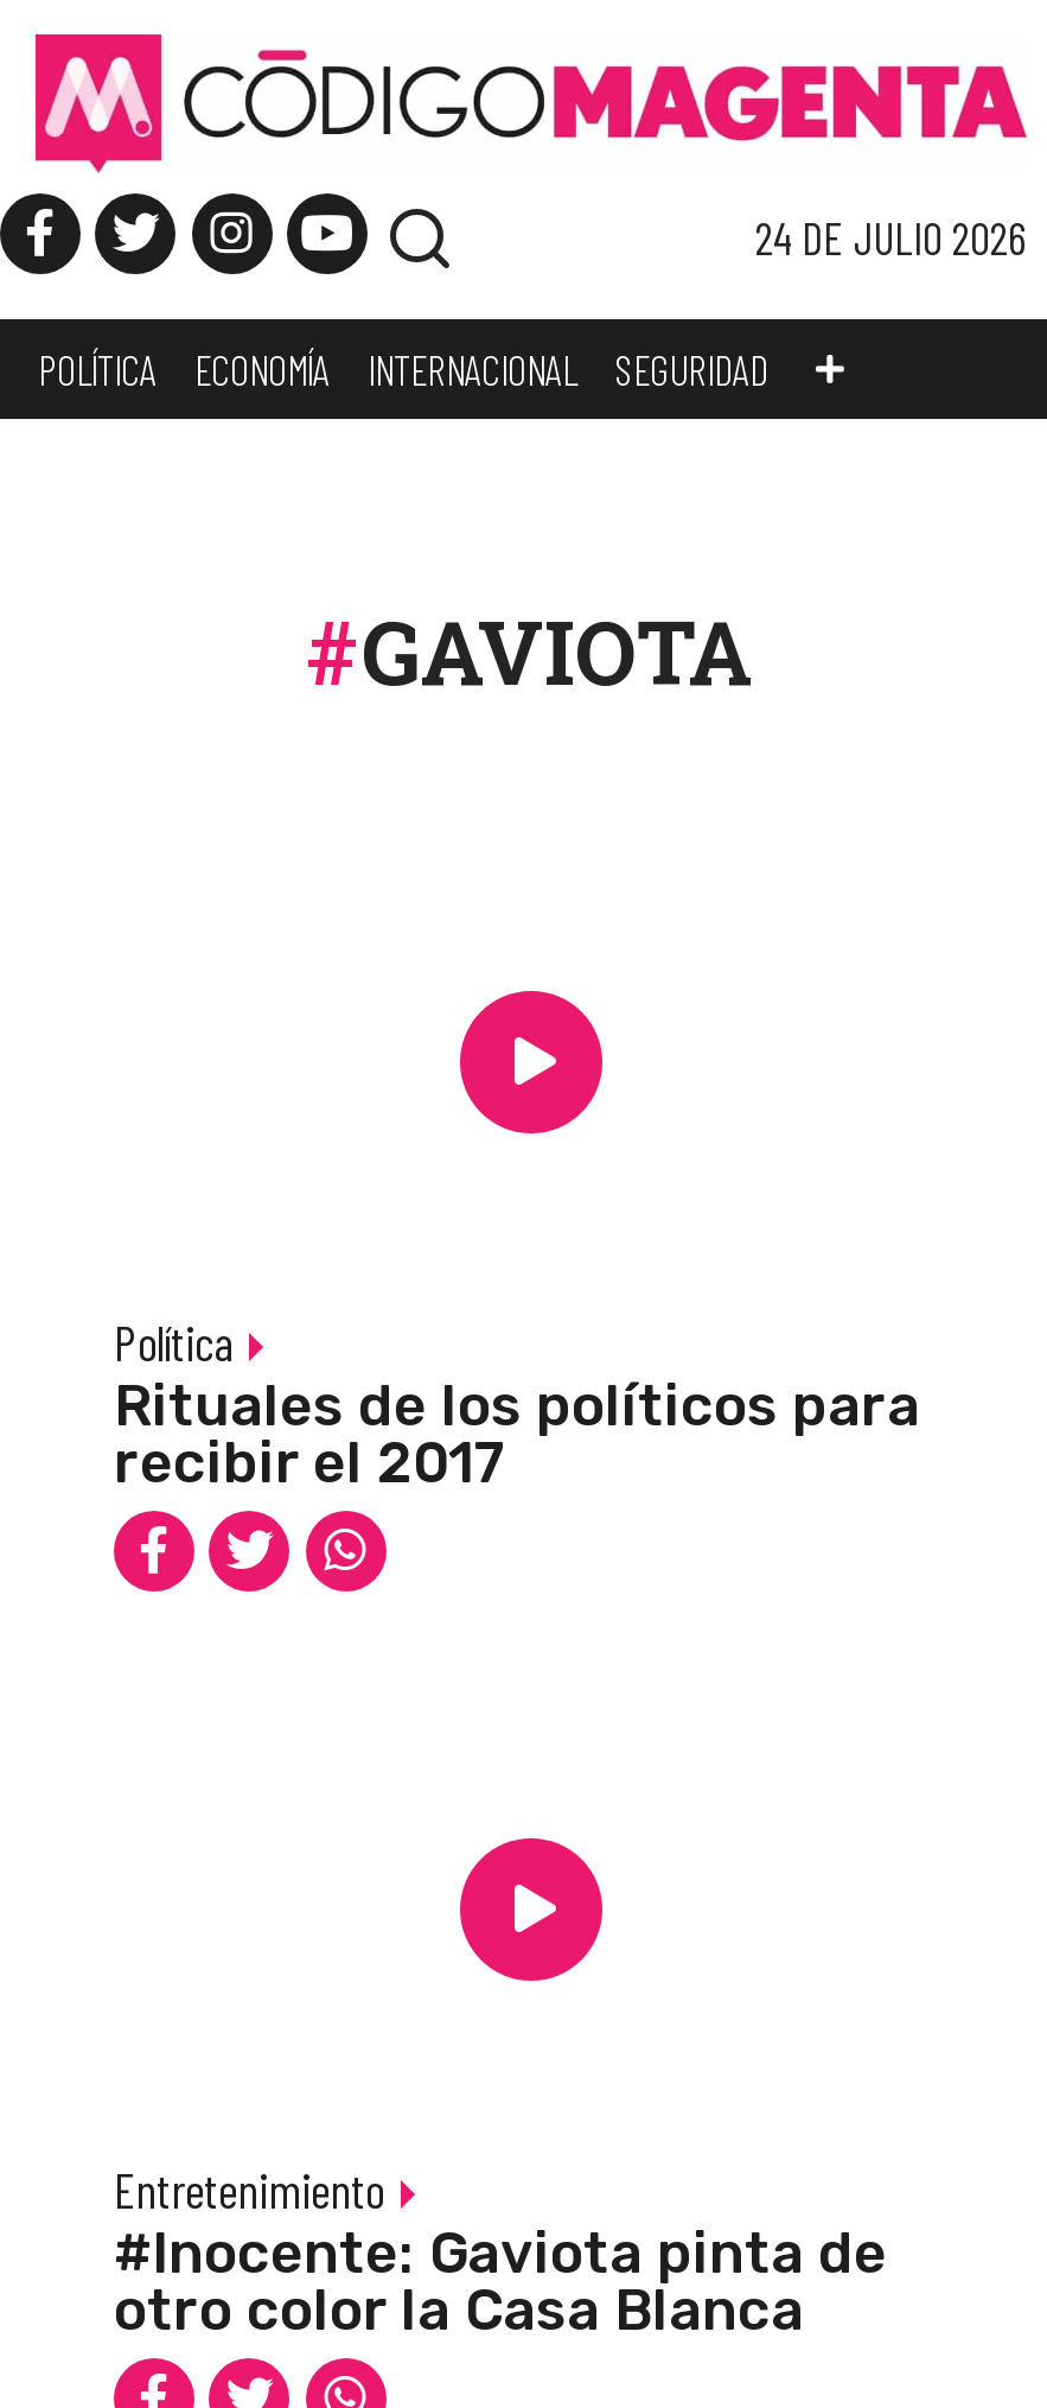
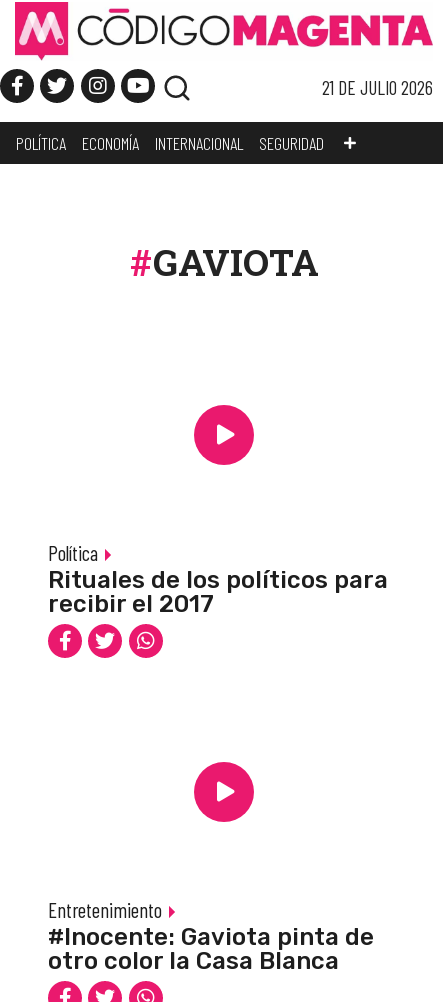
[754,210,1027,265] 24 DE JULIO 2026 -> [322,76,433,99] 21 DE JULIO 2026

